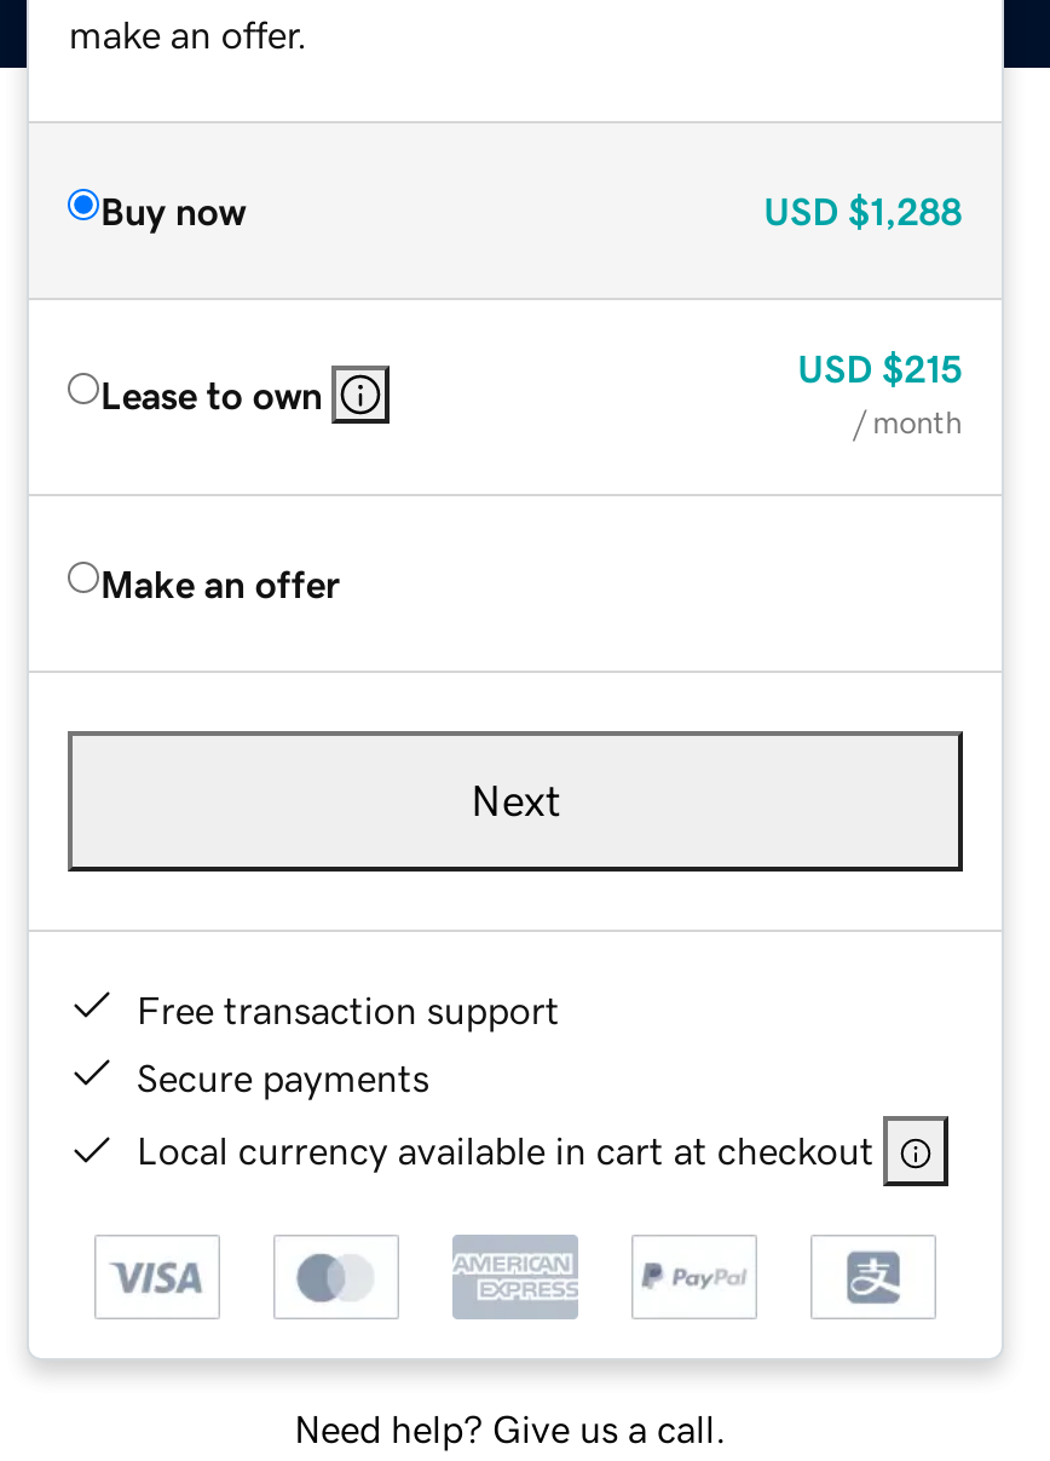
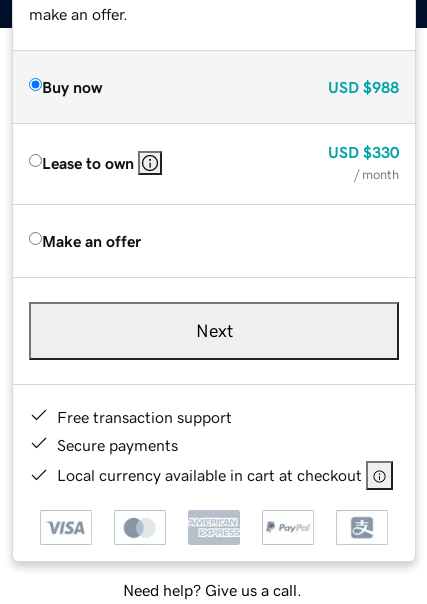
[764,190,962,229] USD $1,288 -> [328,79,399,95] USD $988
[797,348,962,386] USD $215 -> [328,144,399,160] USD $330

